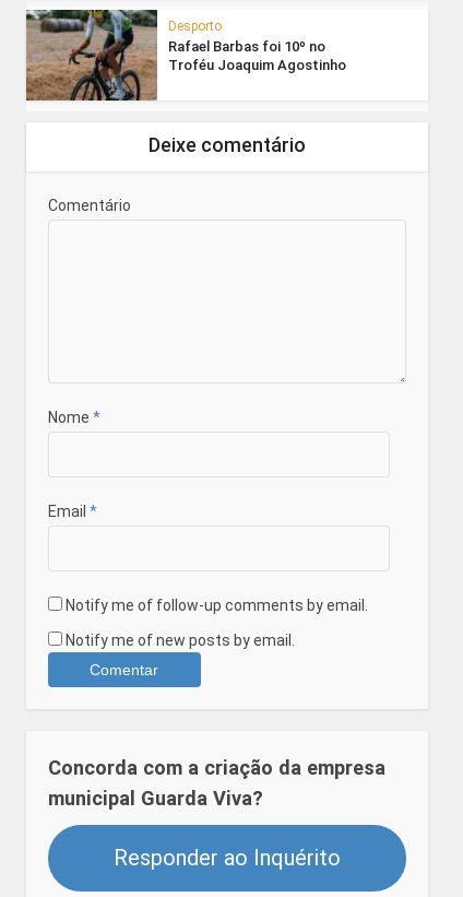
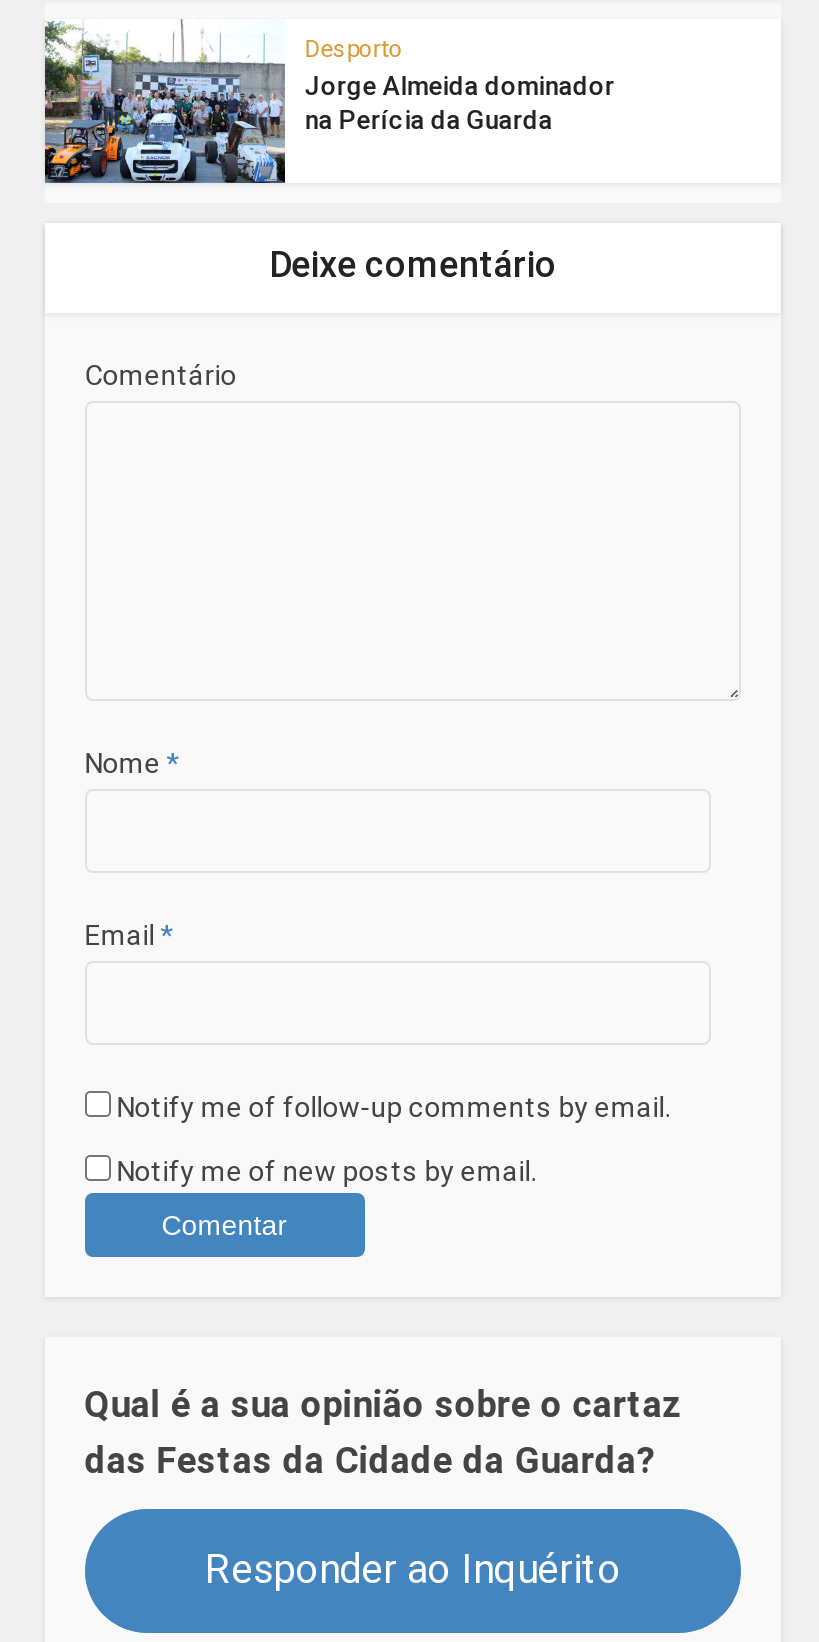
[25,9,346,102] [image] | Rafael Barbas foi 10º no | Troféu Joaquim Agostinho -> [43,18,614,186] [image] | Jorge Almeida dominador | na Perícia da Guarda
[48,756,385,810] Concorda com a criação da empresa | municipal Guarda Viva? -> [84,1383,682,1481] Qual é a sua opinião sobre o cartaz | das Festas da Cidade da Guarda?

